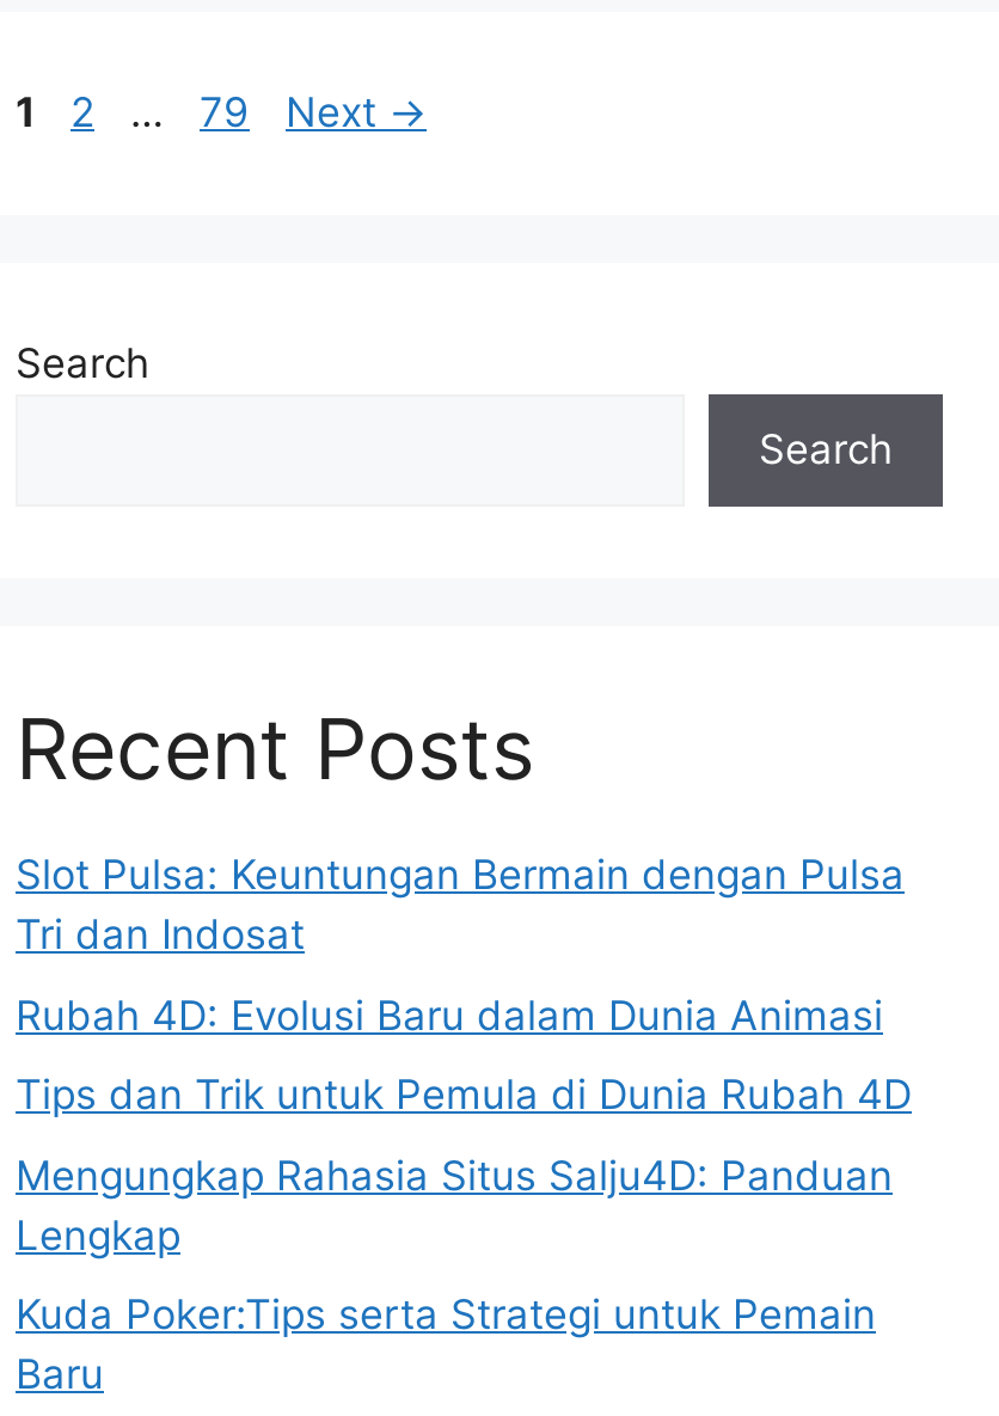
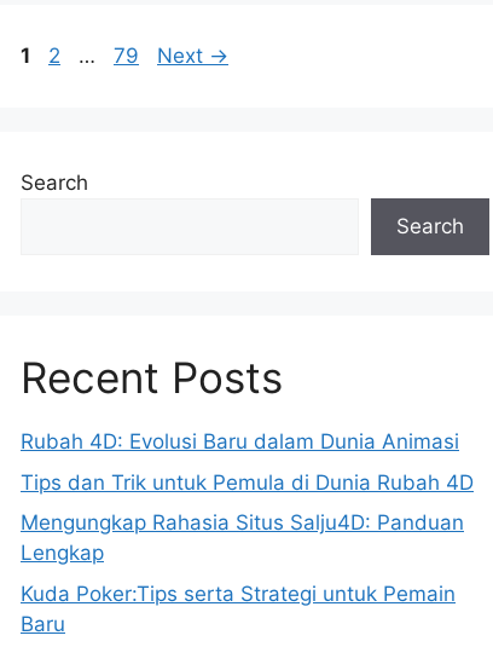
[16,851,905,958] Slot Pulsa: Keuntungan Bermain dengan Pulsa | Tri dan Indosat -> none

